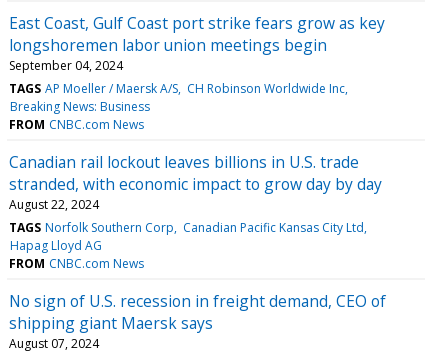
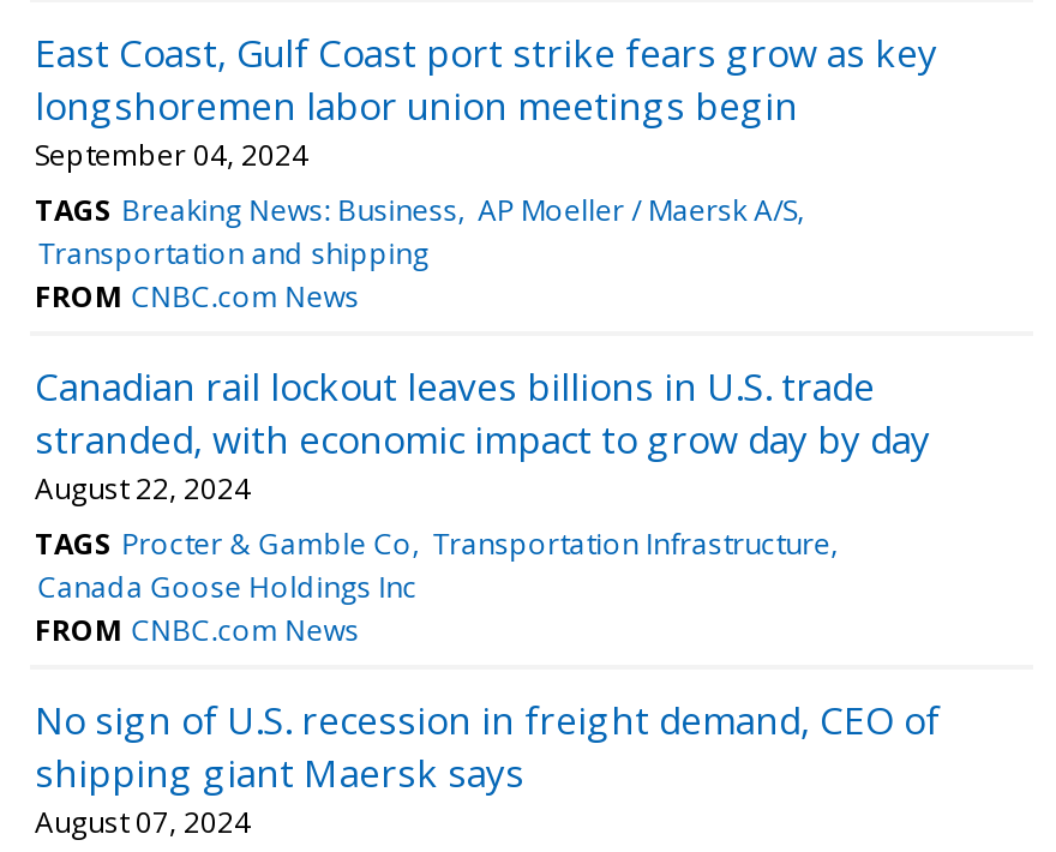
[9,80,345,115] TAGS AP Moeller / Maersk A/S CH Robinson Worldwide Inc | Breaking News: Business -> [35,189,797,273] TAGS Breaking News: Business AP Moeller / Maersk A/S | Transportation and shipping
[9,219,364,254] TAGS Norfolk Southern Corp Canadian Pacific Kansas City Ltd | Hapag Lloyd AG -> [35,523,831,607] TAGS Procter & Gamble Co Transportation Infrastructure | Canada Goose Holdings Inc

